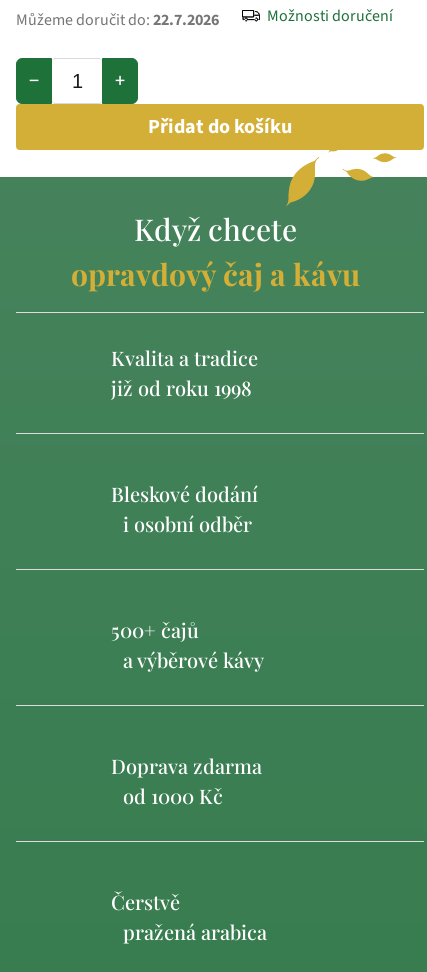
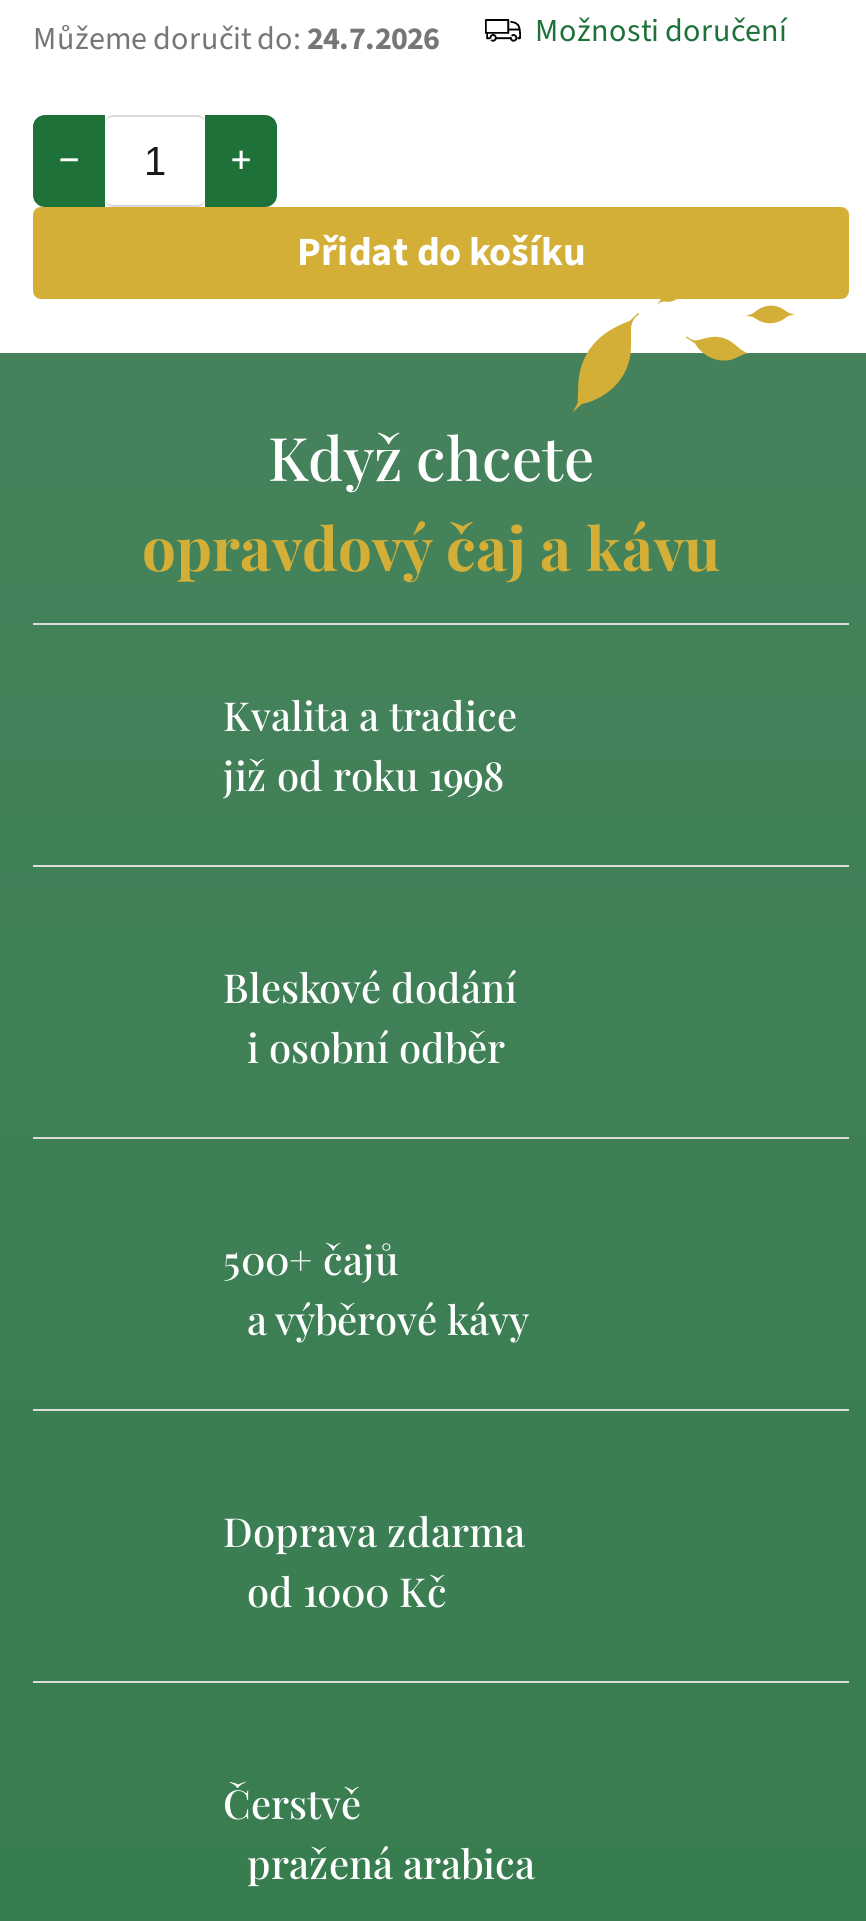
[16,9,219,31] Můžeme doručit do: 22.7.2026 -> [33,18,439,62] Můžeme doručit do: 24.7.2026

